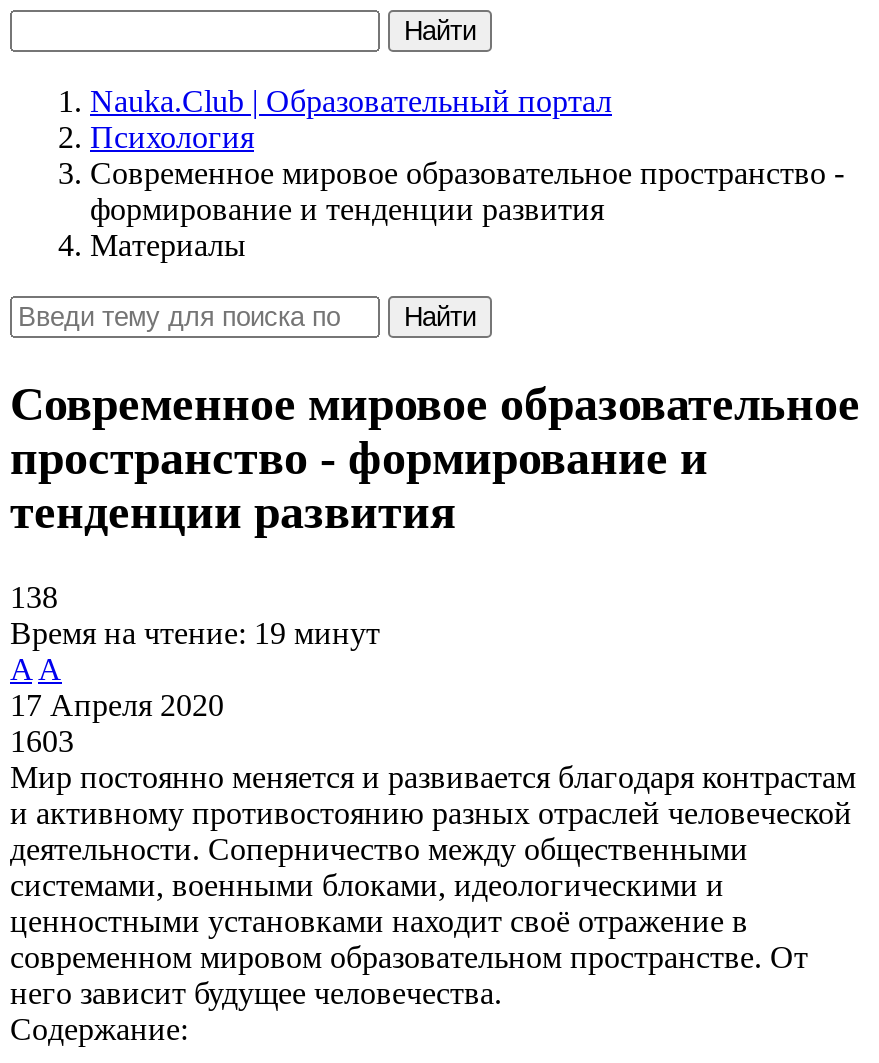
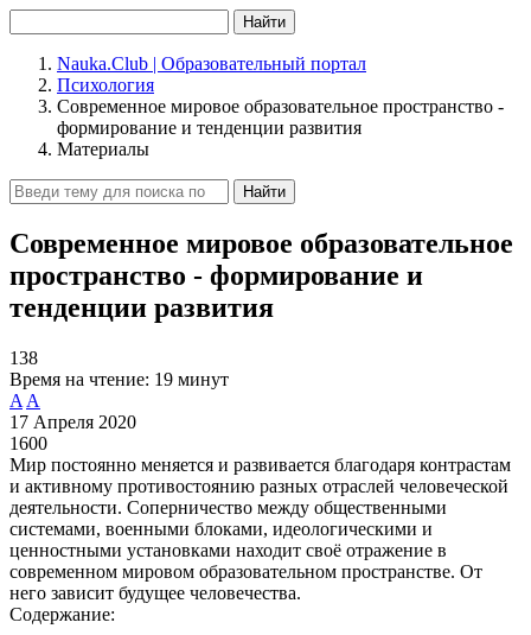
[10,724,74,758] 1603 -> [9,433,47,453] 1600

